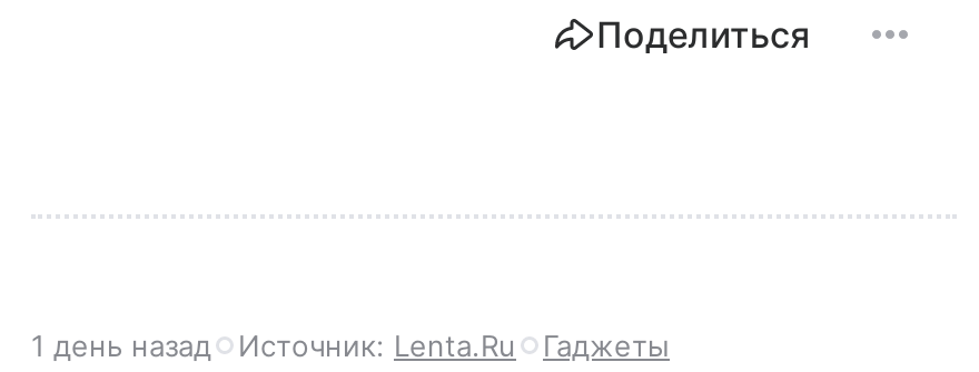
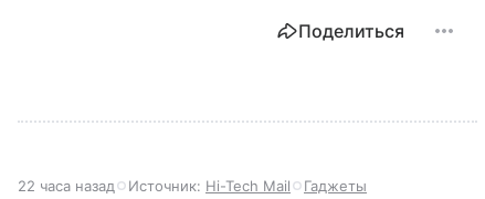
[31,327,516,363] 1 день назад | Источник: Lenta.Ru -> [18,177,291,194] 22 часа назад | Источник: Hi-Tech Mail

